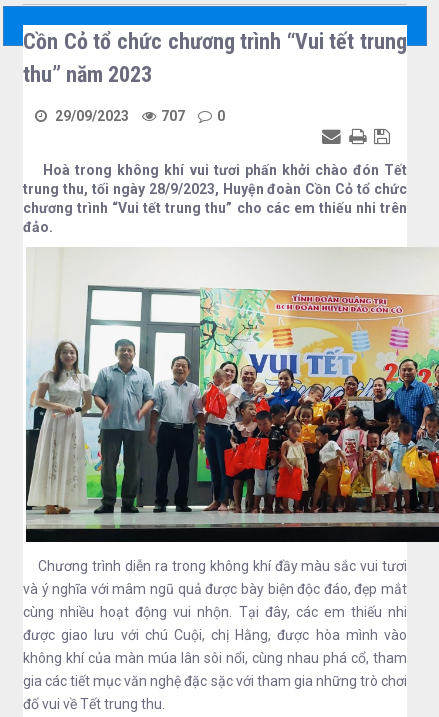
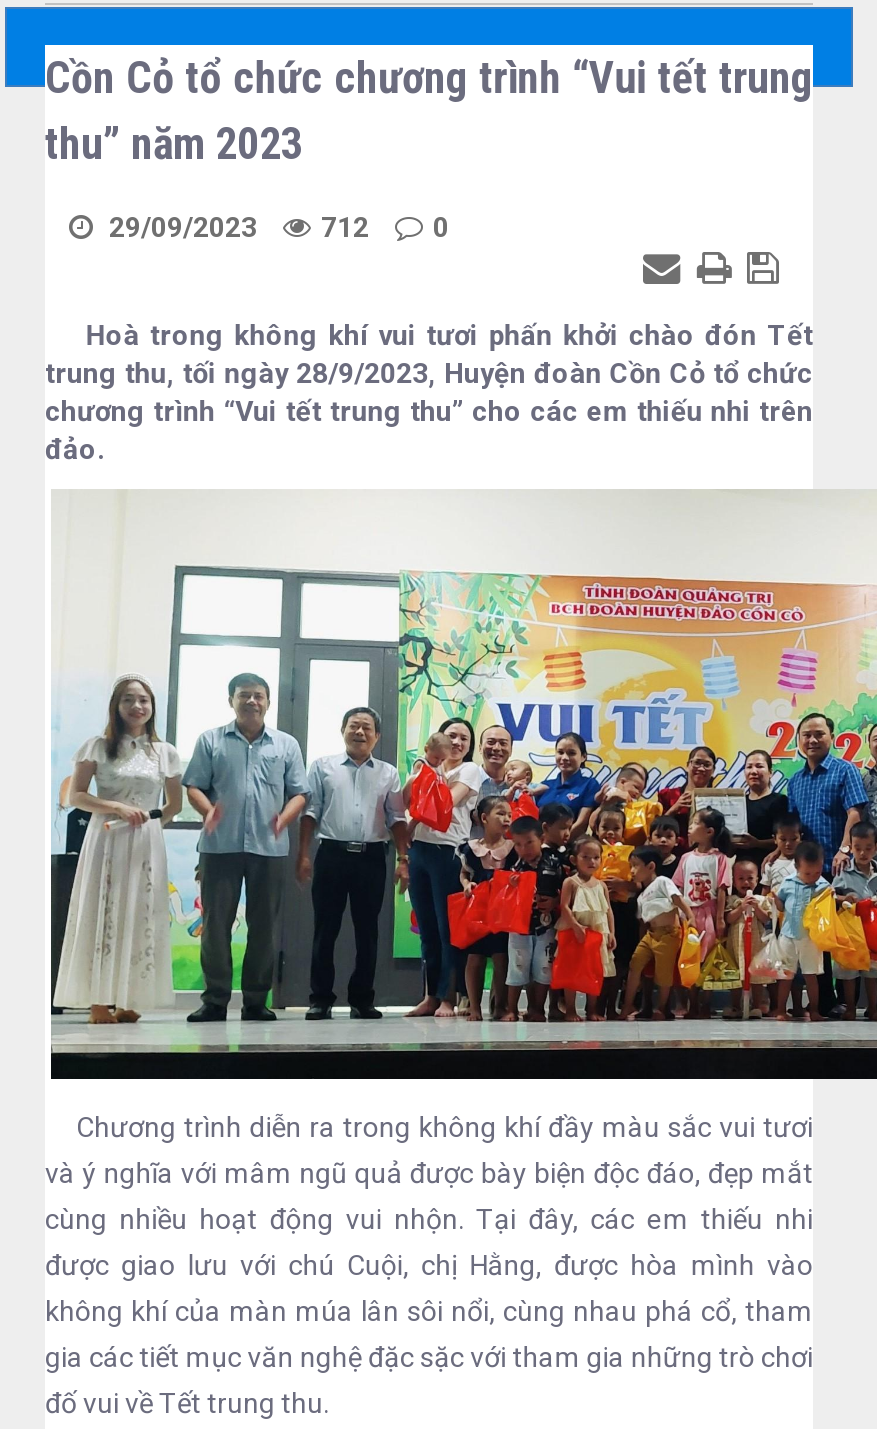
[52,108,225,124] 29/09/2023 707 0 -> [103,211,449,243] 29/09/2023 712 0

